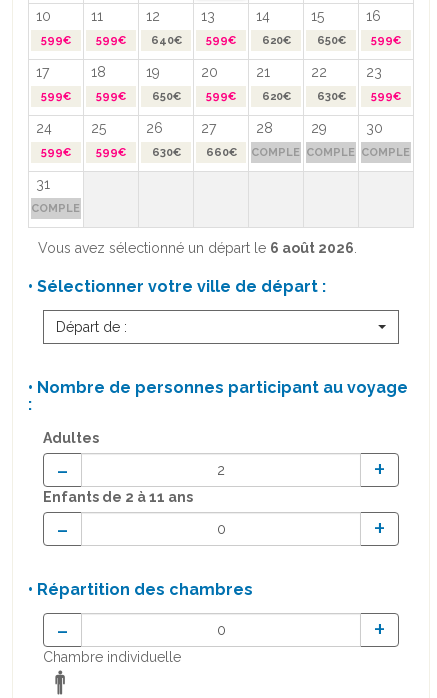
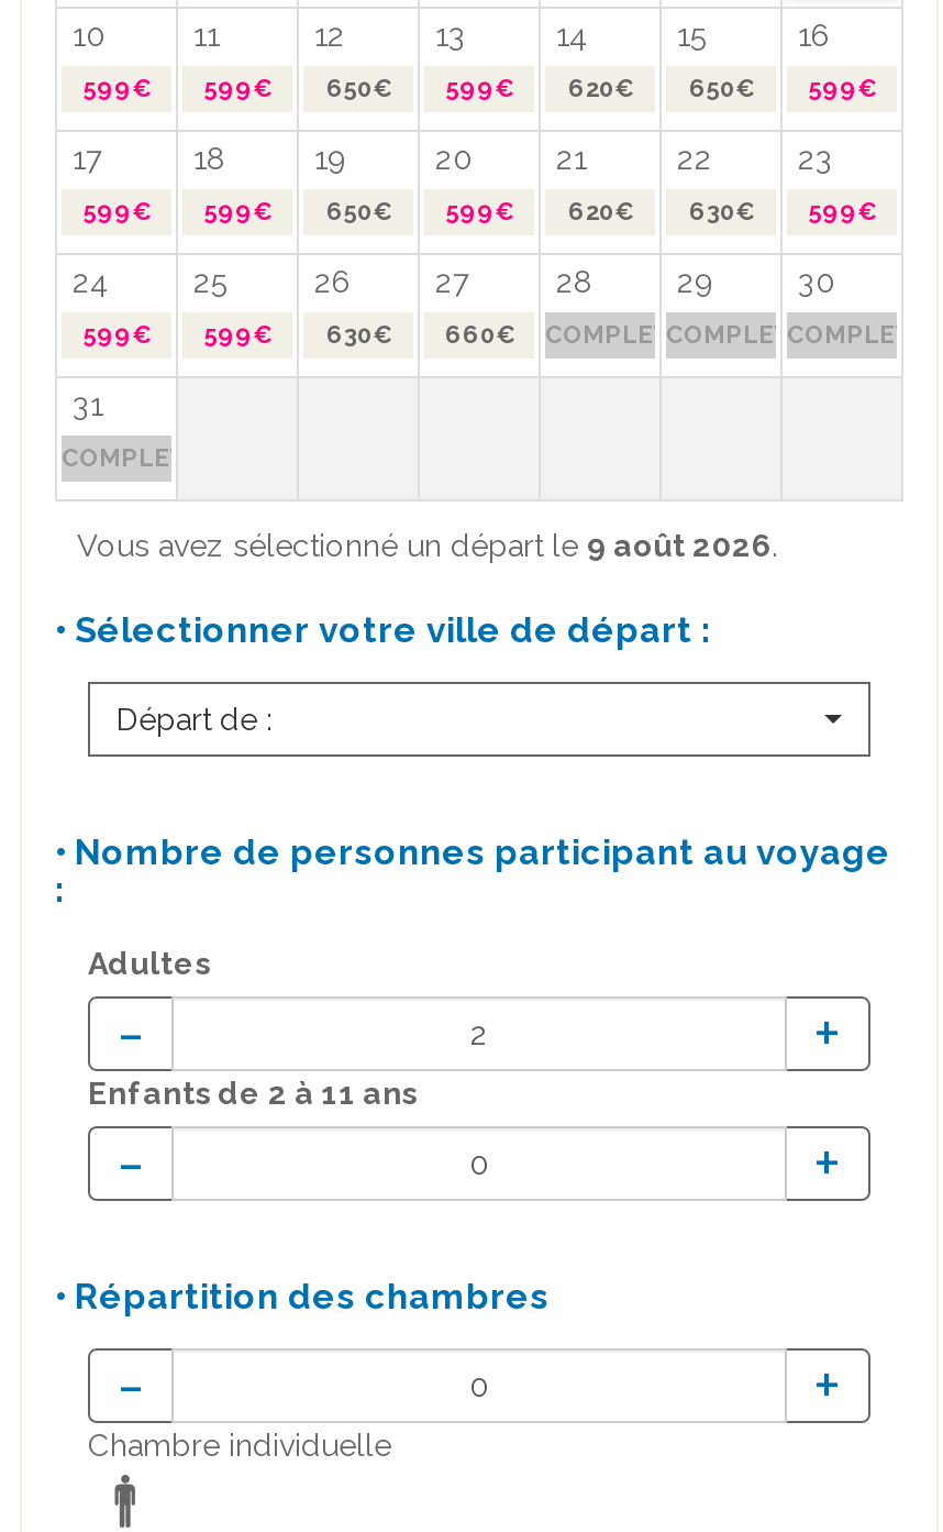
[41,34,401,47] 599€ 599€ 640€ 599€ 620€ 650€ 599€ -> [84,75,875,104] 599€ 599€ 650€ 599€ 620€ 650€ 599€
[38,240,357,256] Vous avez sélectionné un départ le 6 août 2026. -> [77,529,778,564] Vous avez sélectionné un départ le 9 août 2026.

